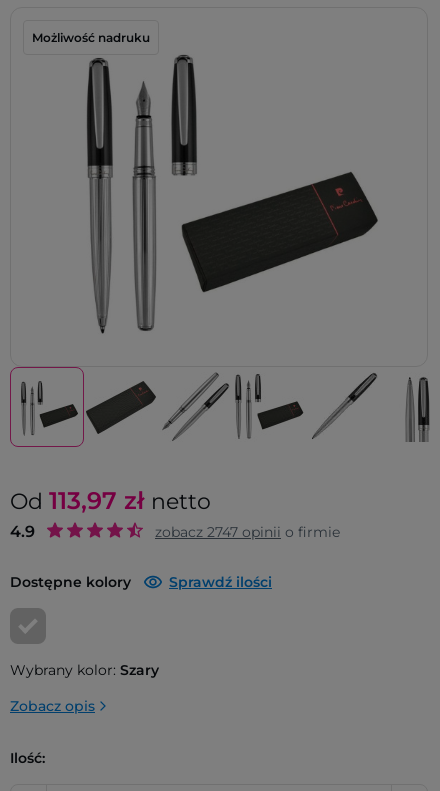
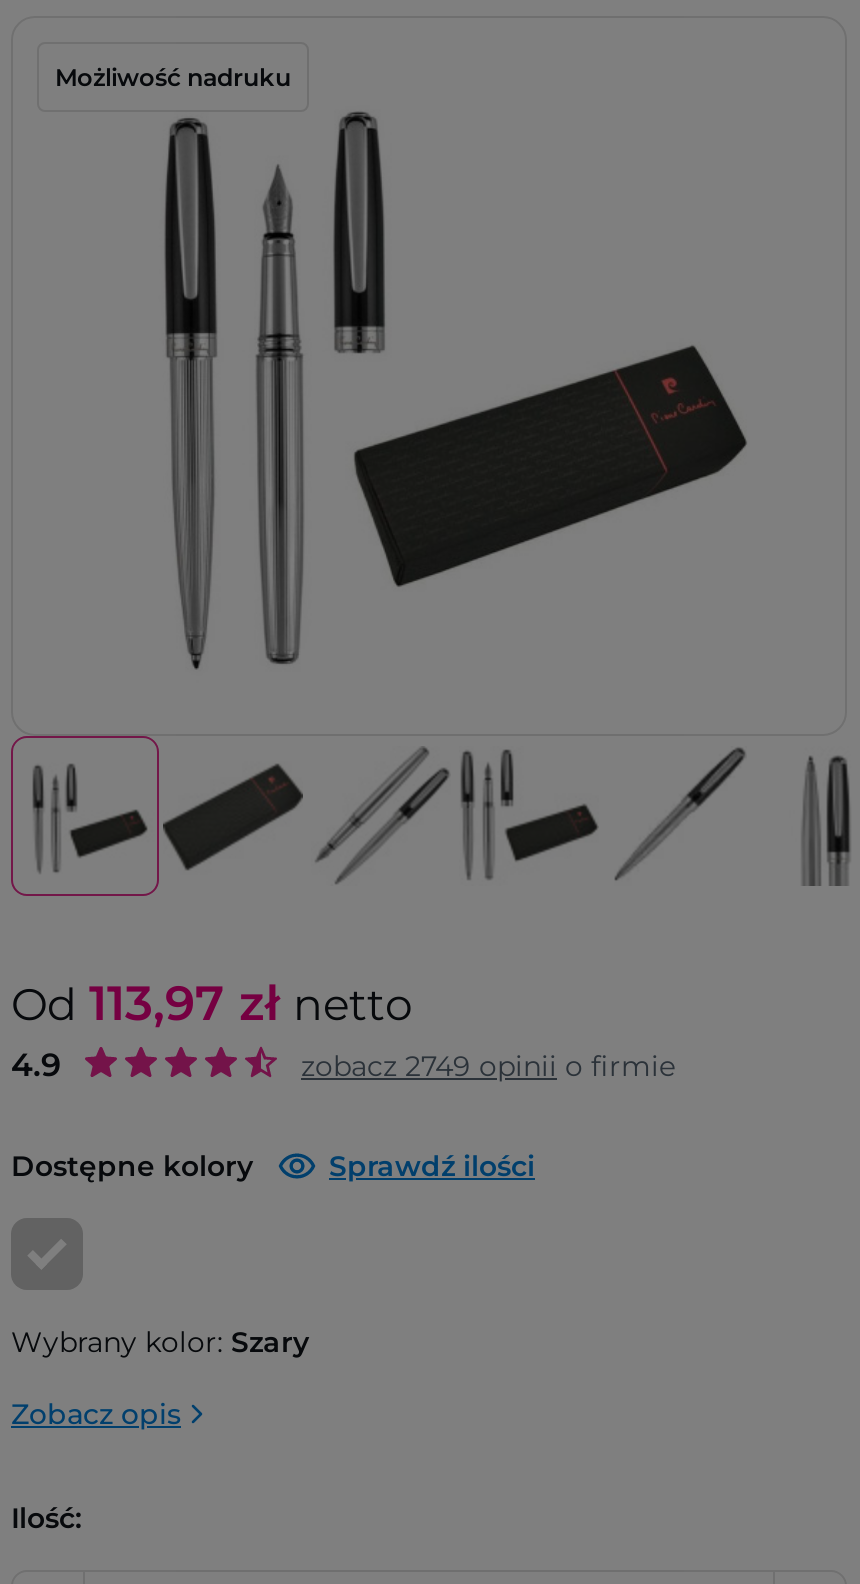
[155,523,340,541] zobacz 2747 opinii o firmie -> [301,1048,675,1084] zobacz 2749 opinii o firmie

